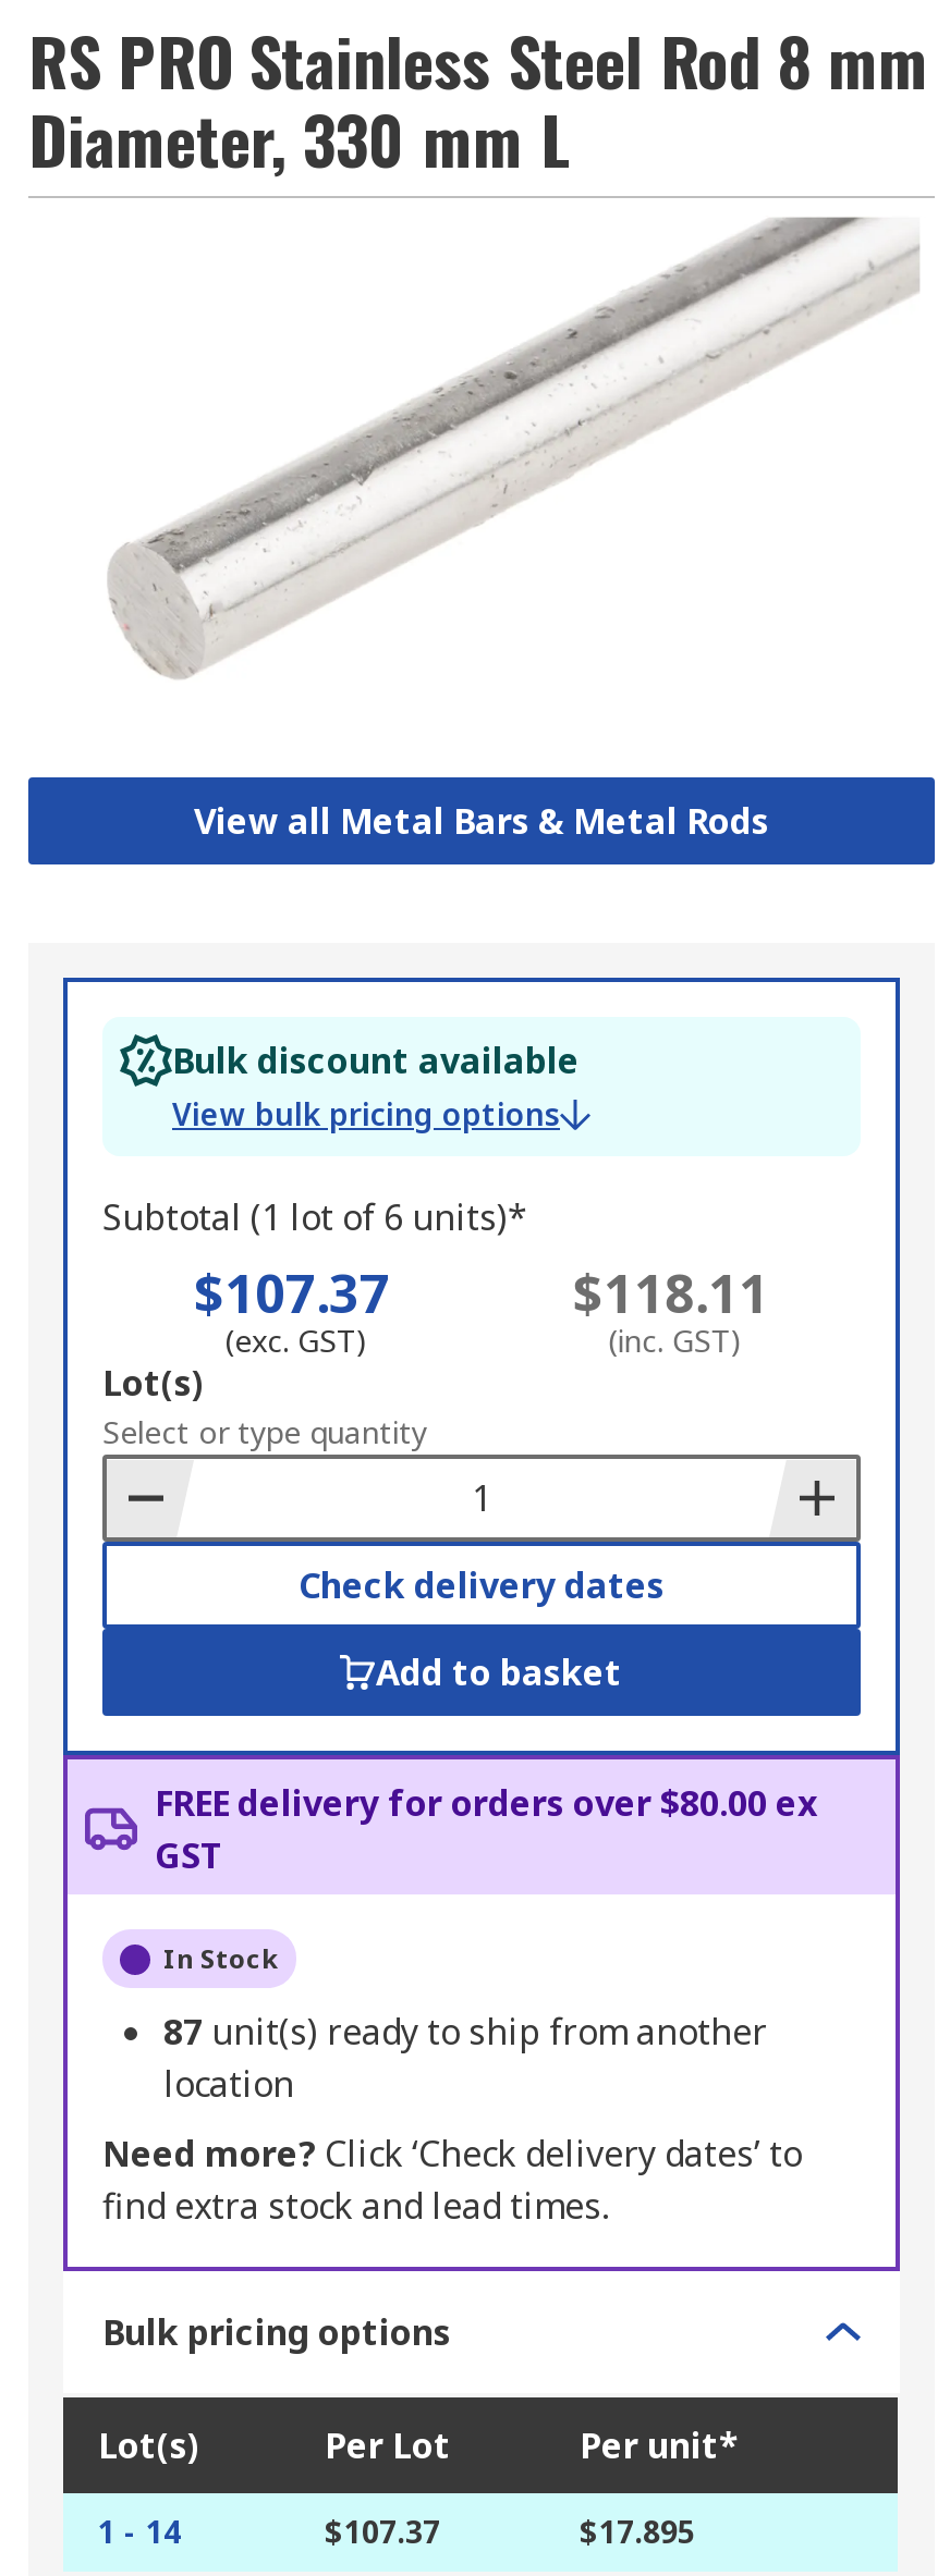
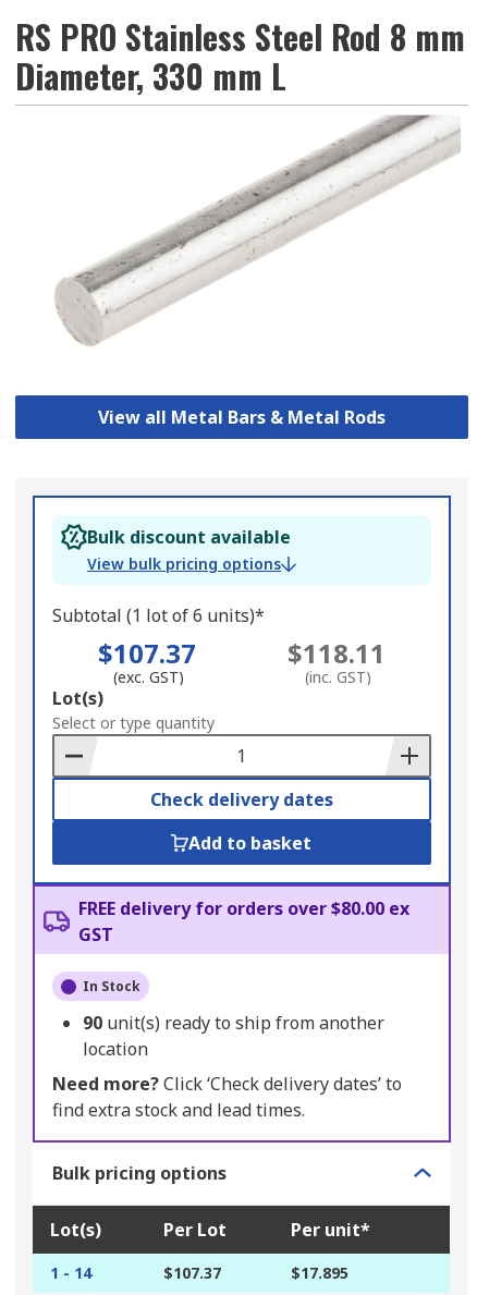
[163,2009,767,2057] 87 unit(s) ready to ship from another -> [83,1011,384,1035] 90 unit(s) ready to ship from another

